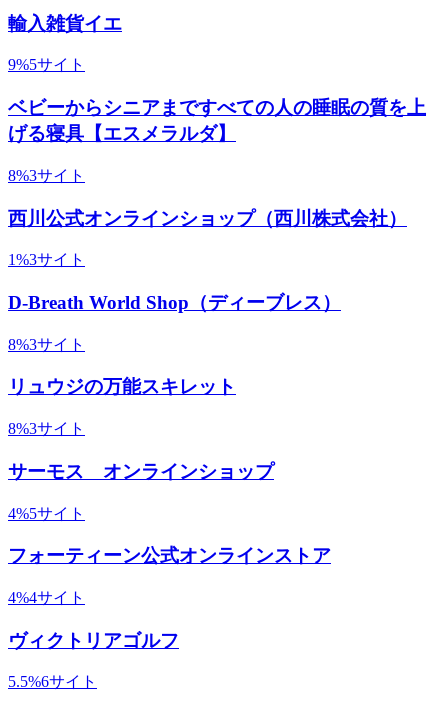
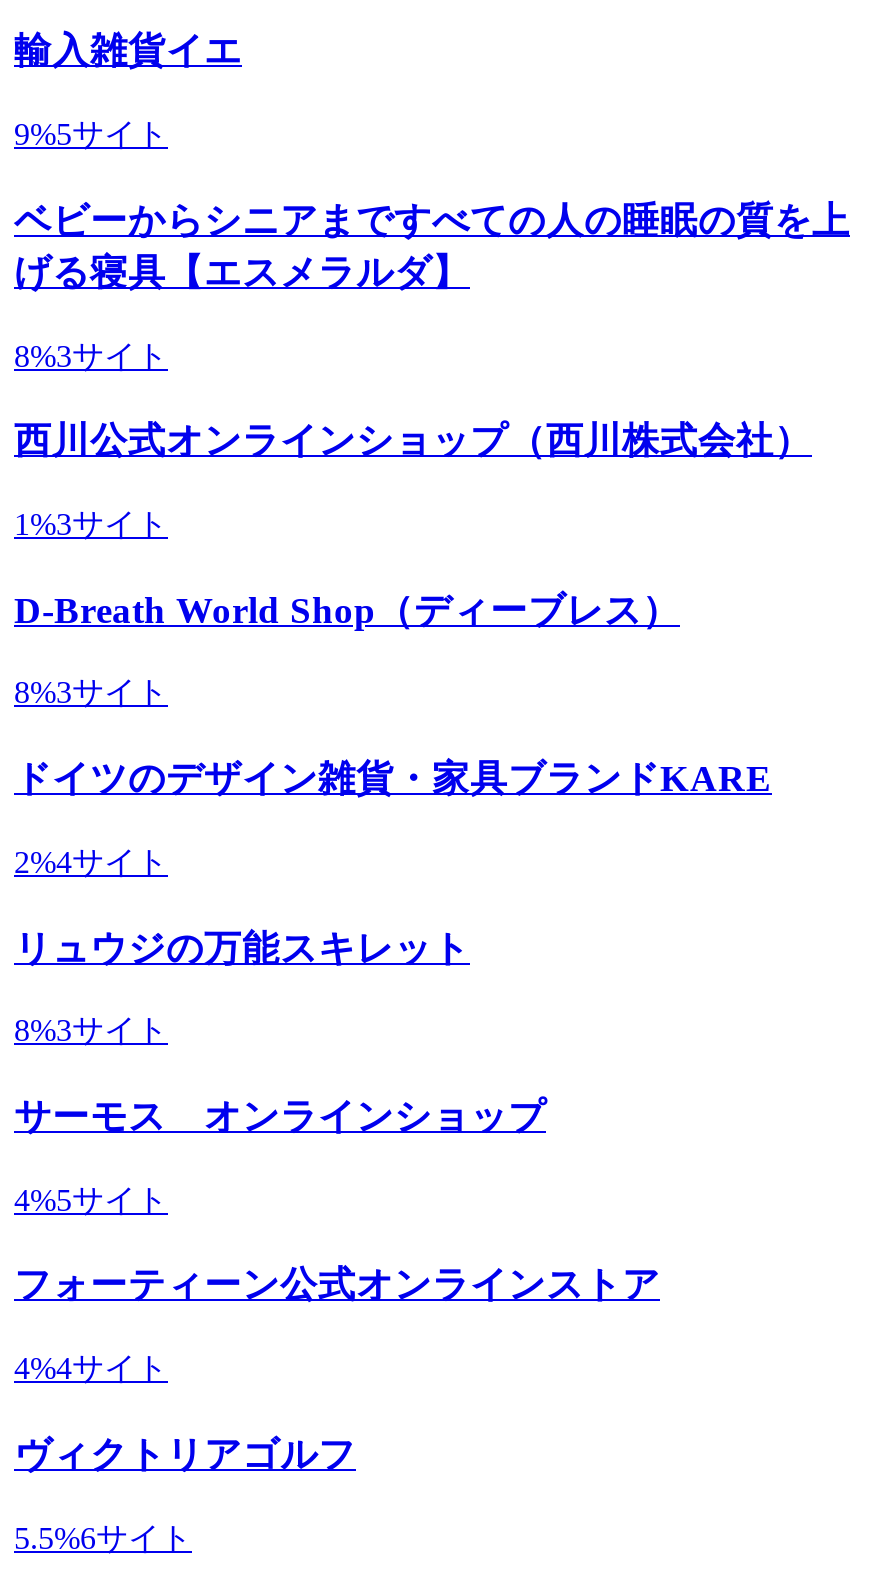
none -> [14,758,772,879] ドイツのデザイン雑貨・家具ブランドKARE | 2%4サイト

